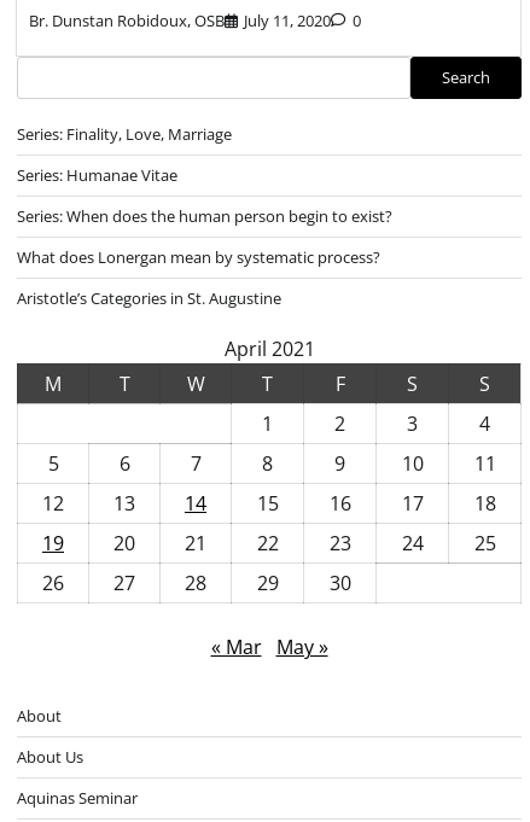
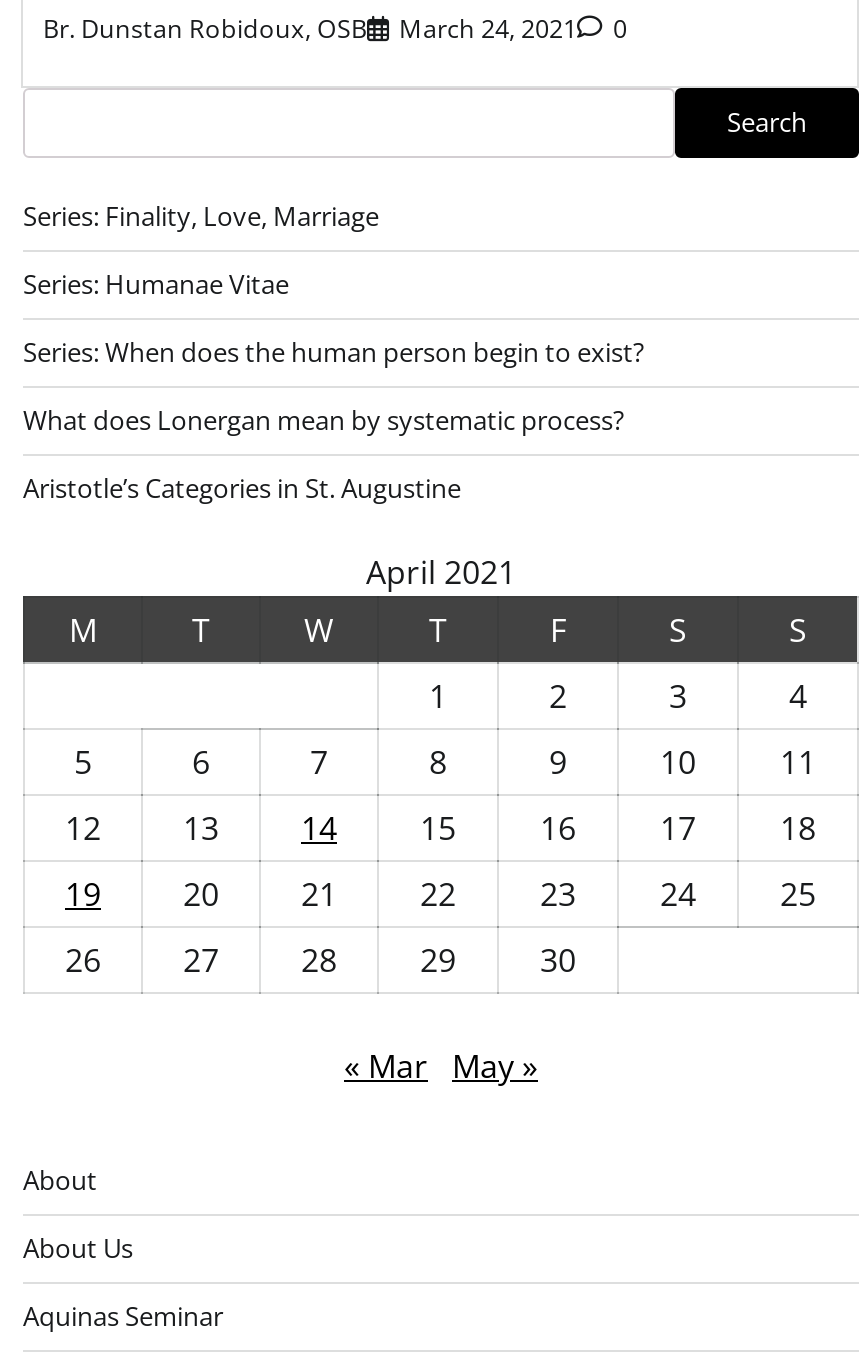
[29,10,361,31] Br. Dunstan Robidoux, OSB July 11, 2020 0 -> [43,10,627,46] Br. Dunstan Robidoux, OSB March 24, 2021 0

